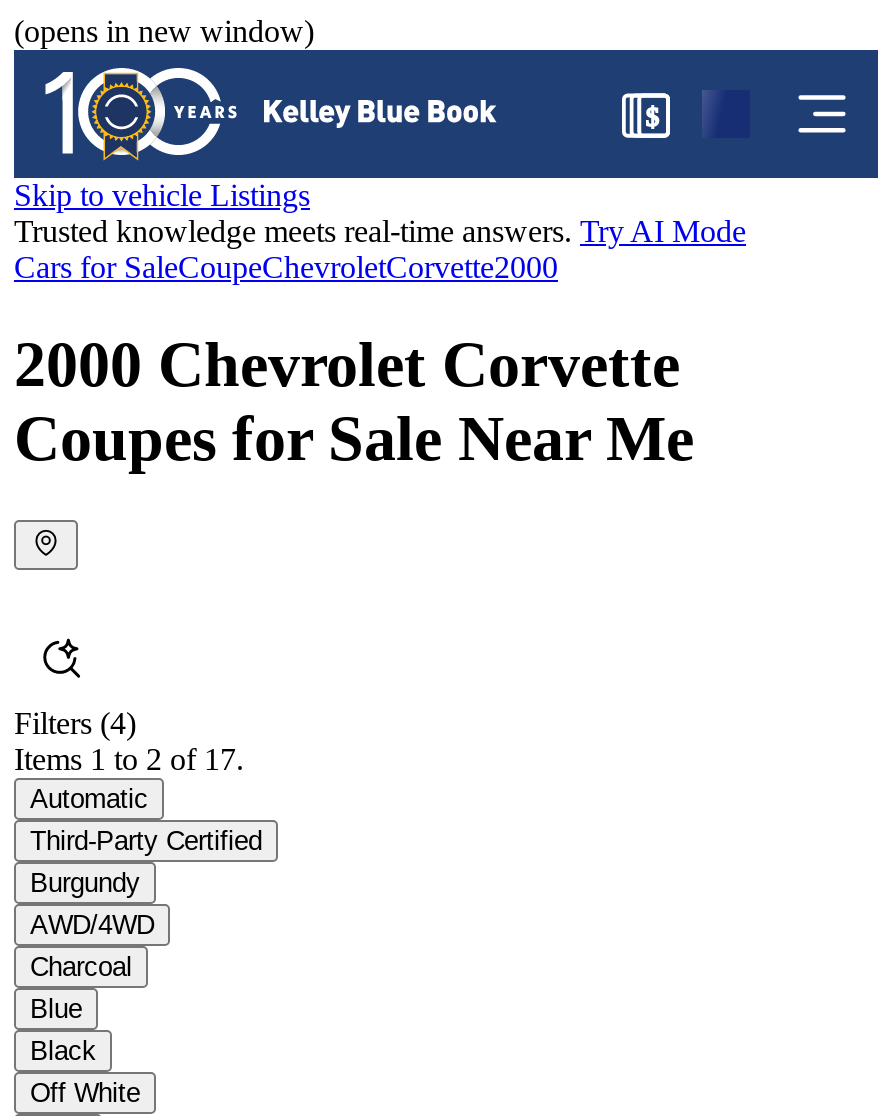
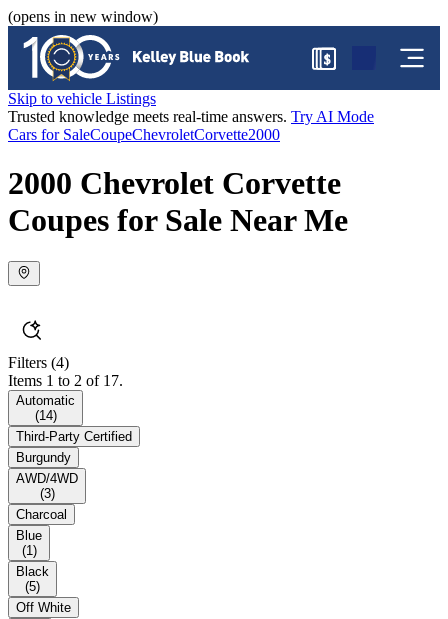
none -> [34,408,56,423] (14)
none -> [39,486,54,501] (3)
none -> [21,543,36,558] (1)
none -> [25,579,40,594] (5)

